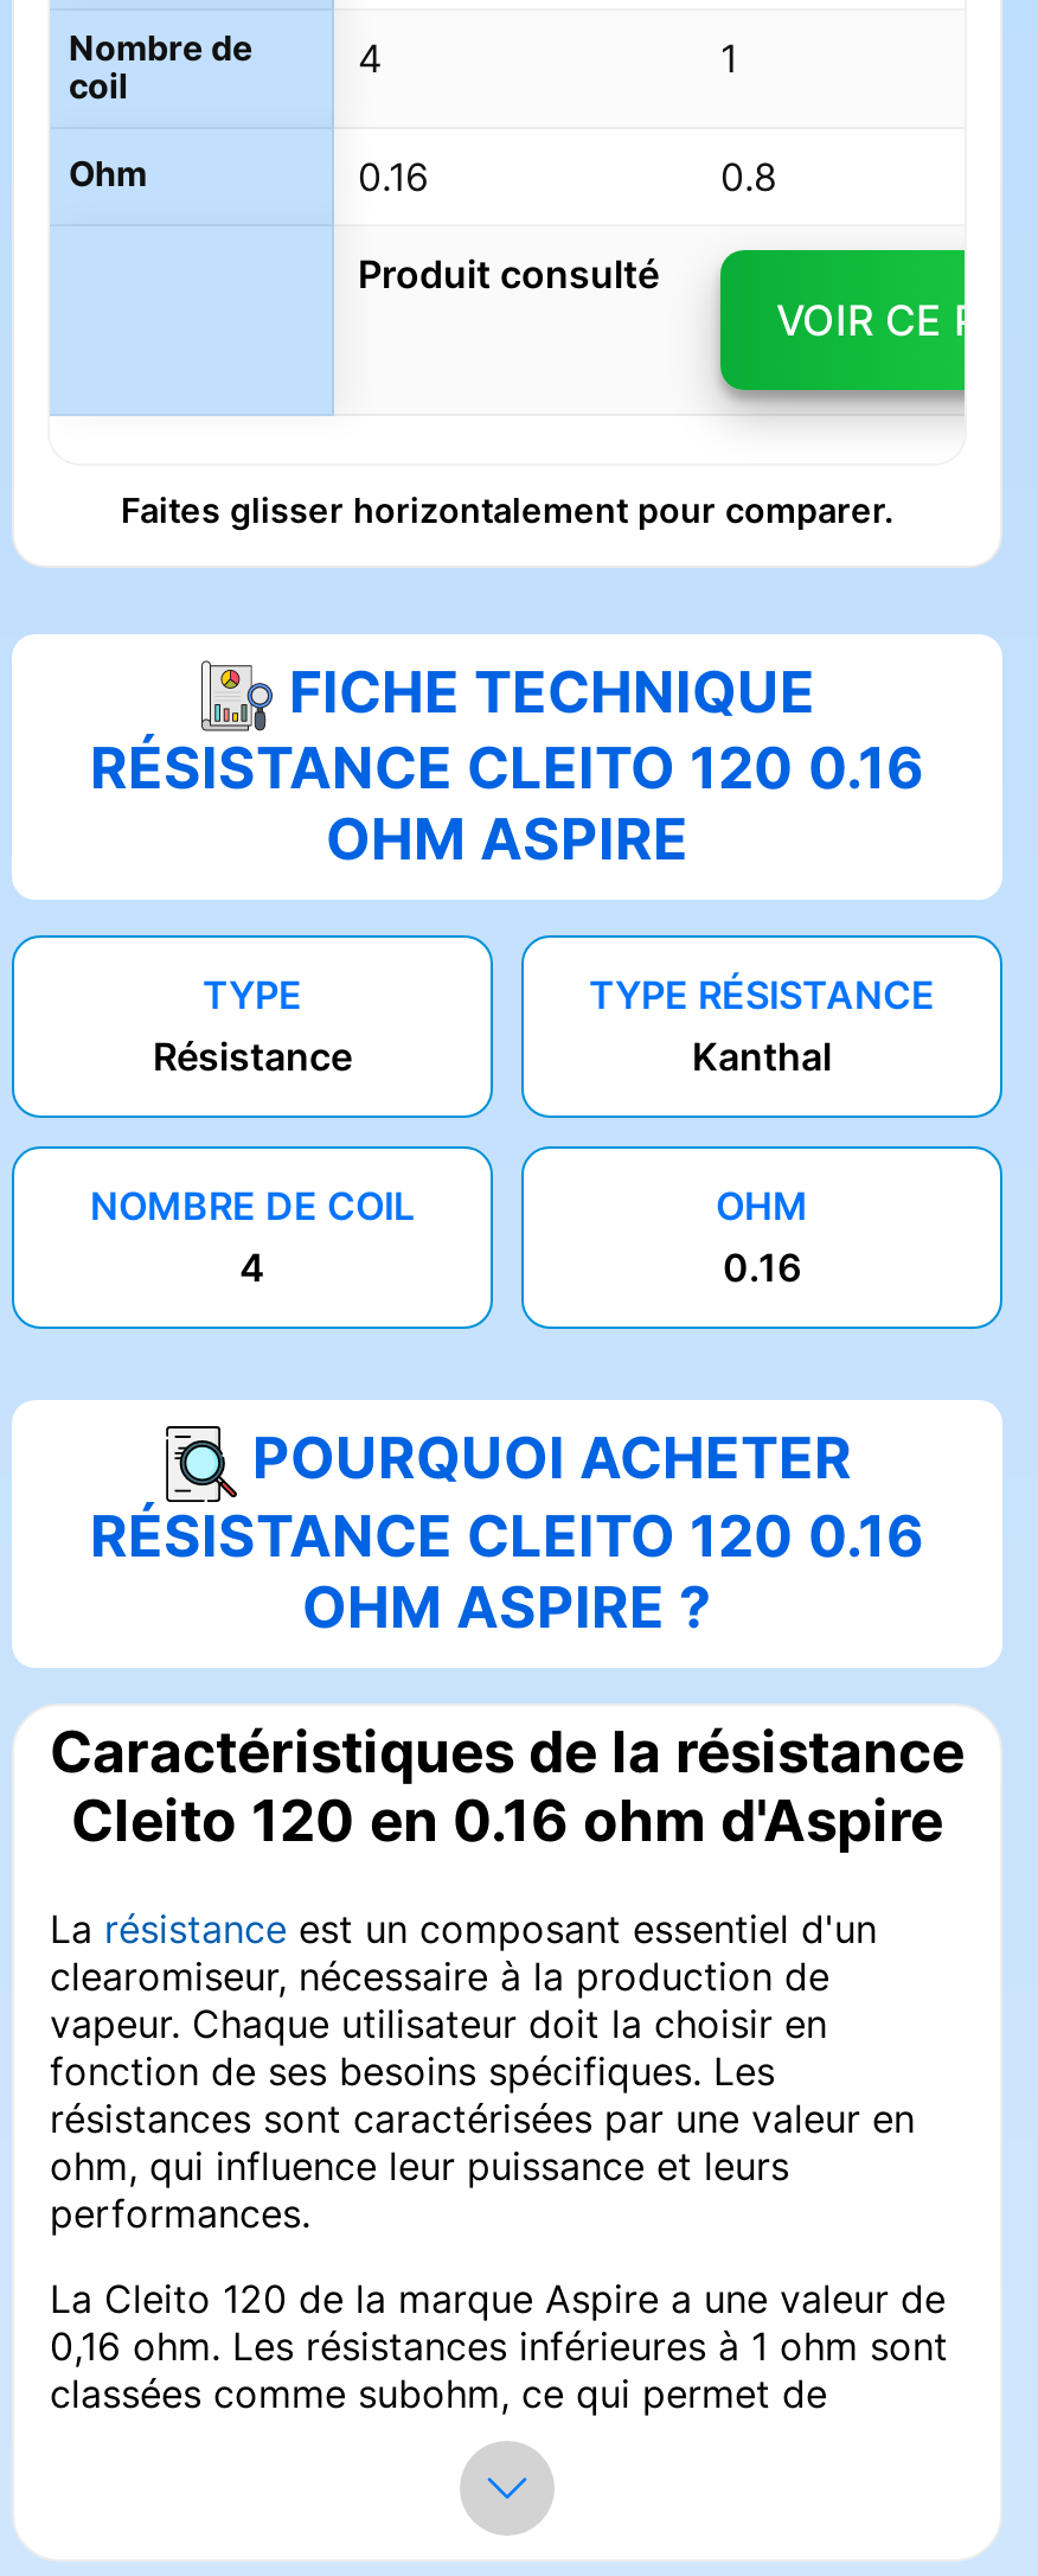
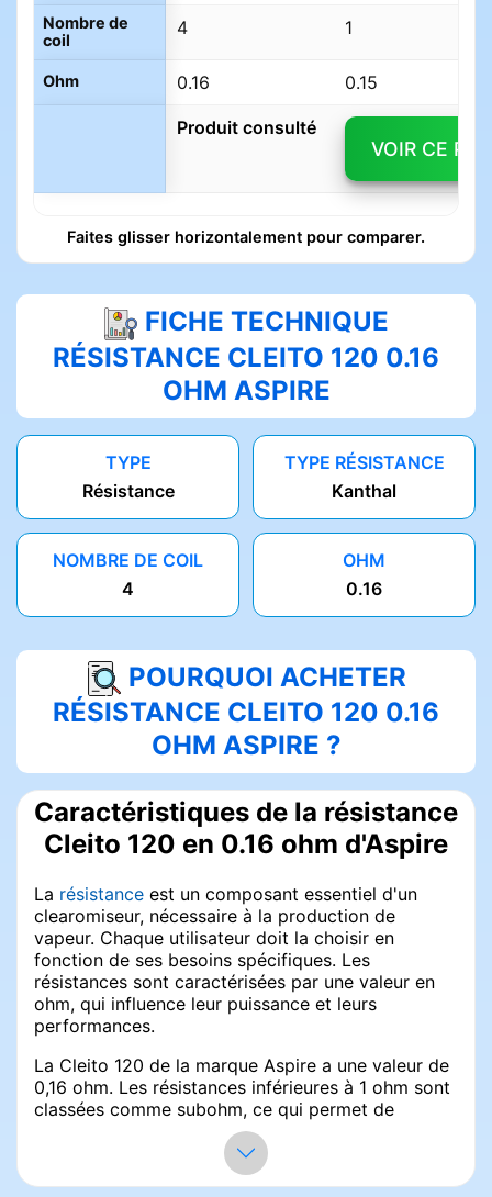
[720,152,777,200] 0.8 -> [345,72,378,94] 0.15

